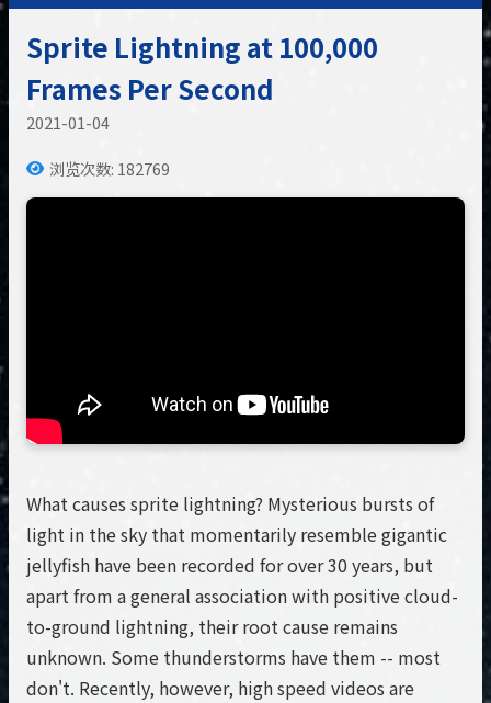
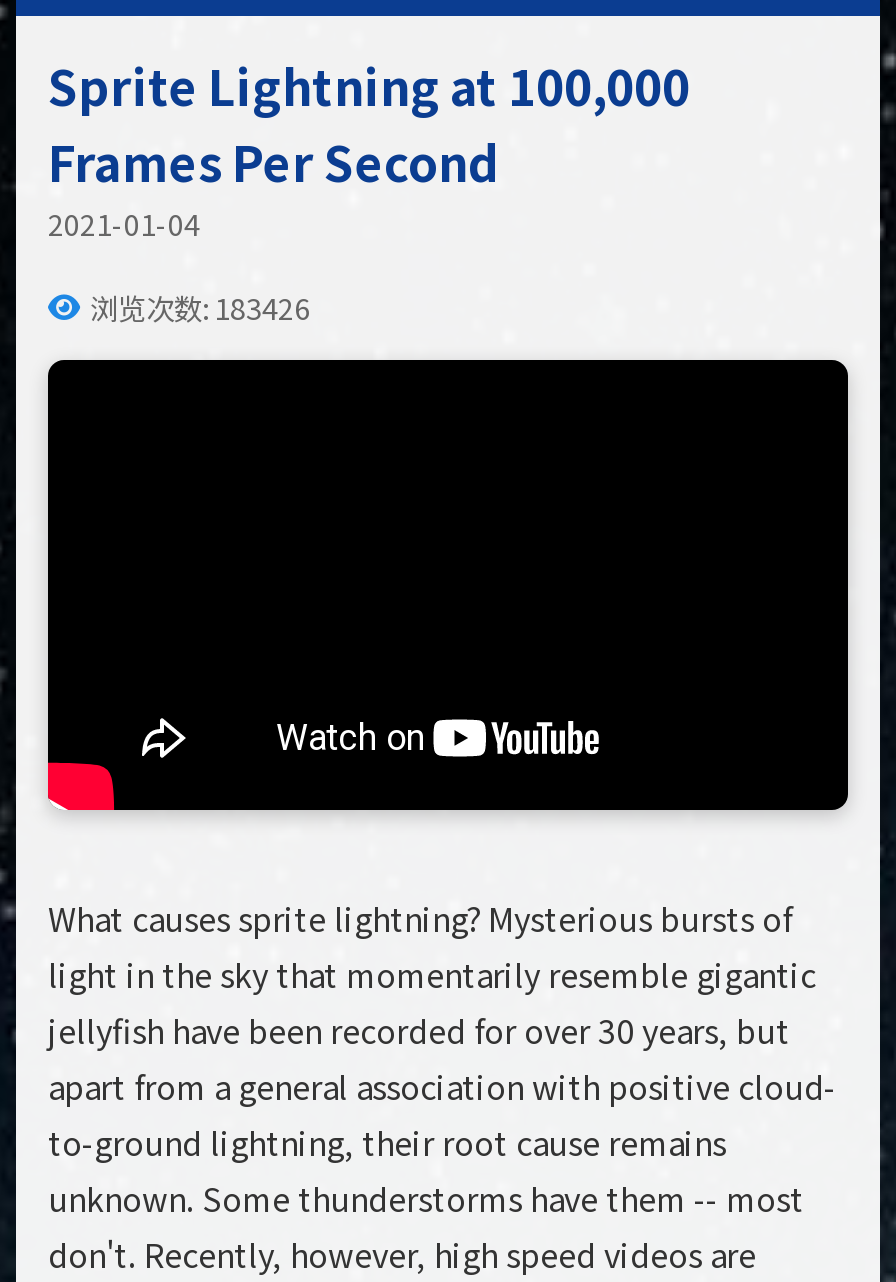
[49,157,170,180] 浏览次数: 182769 -> [90,286,310,328] 浏览次数: 183426

